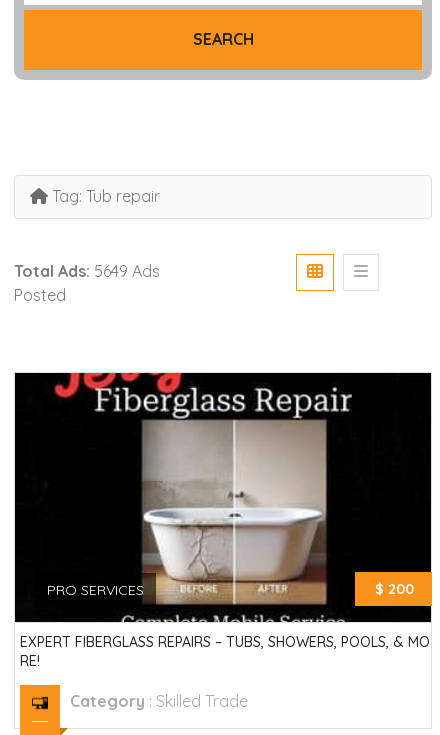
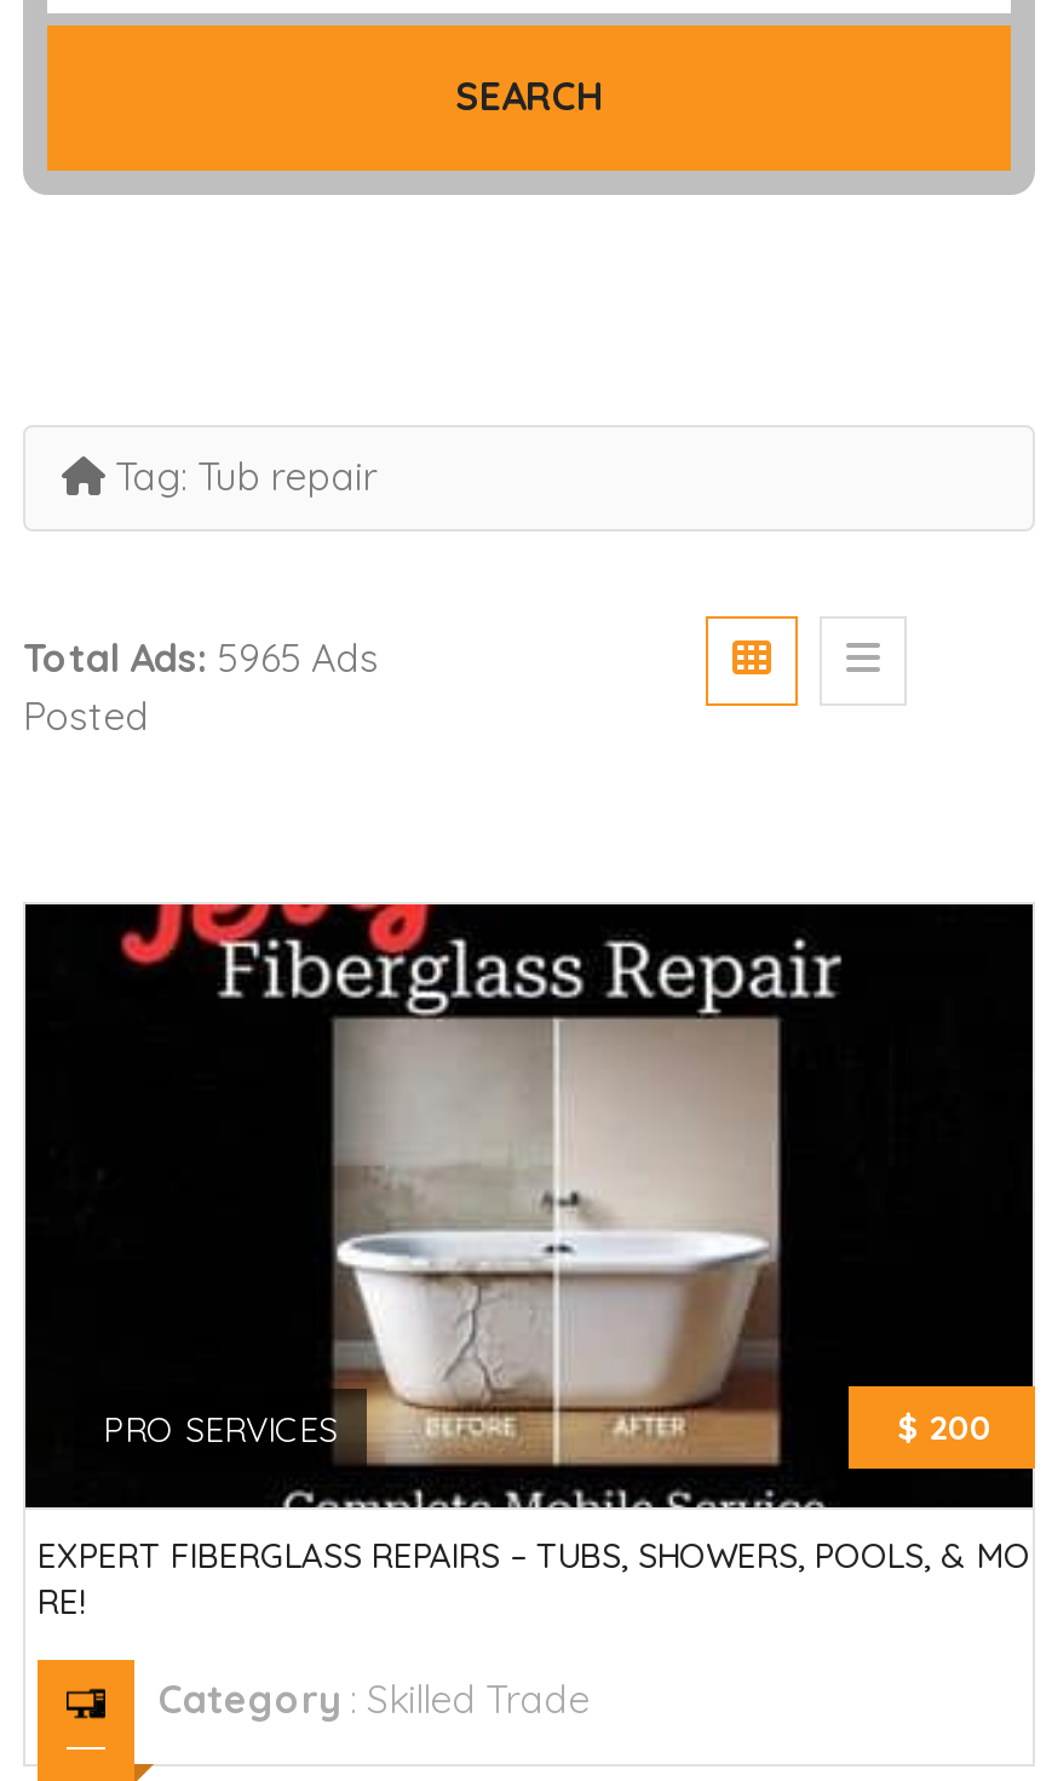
[14,261,160,281] Total Ads: 5649 Ads -> [23,633,379,681] Total Ads: 5965 Ads

